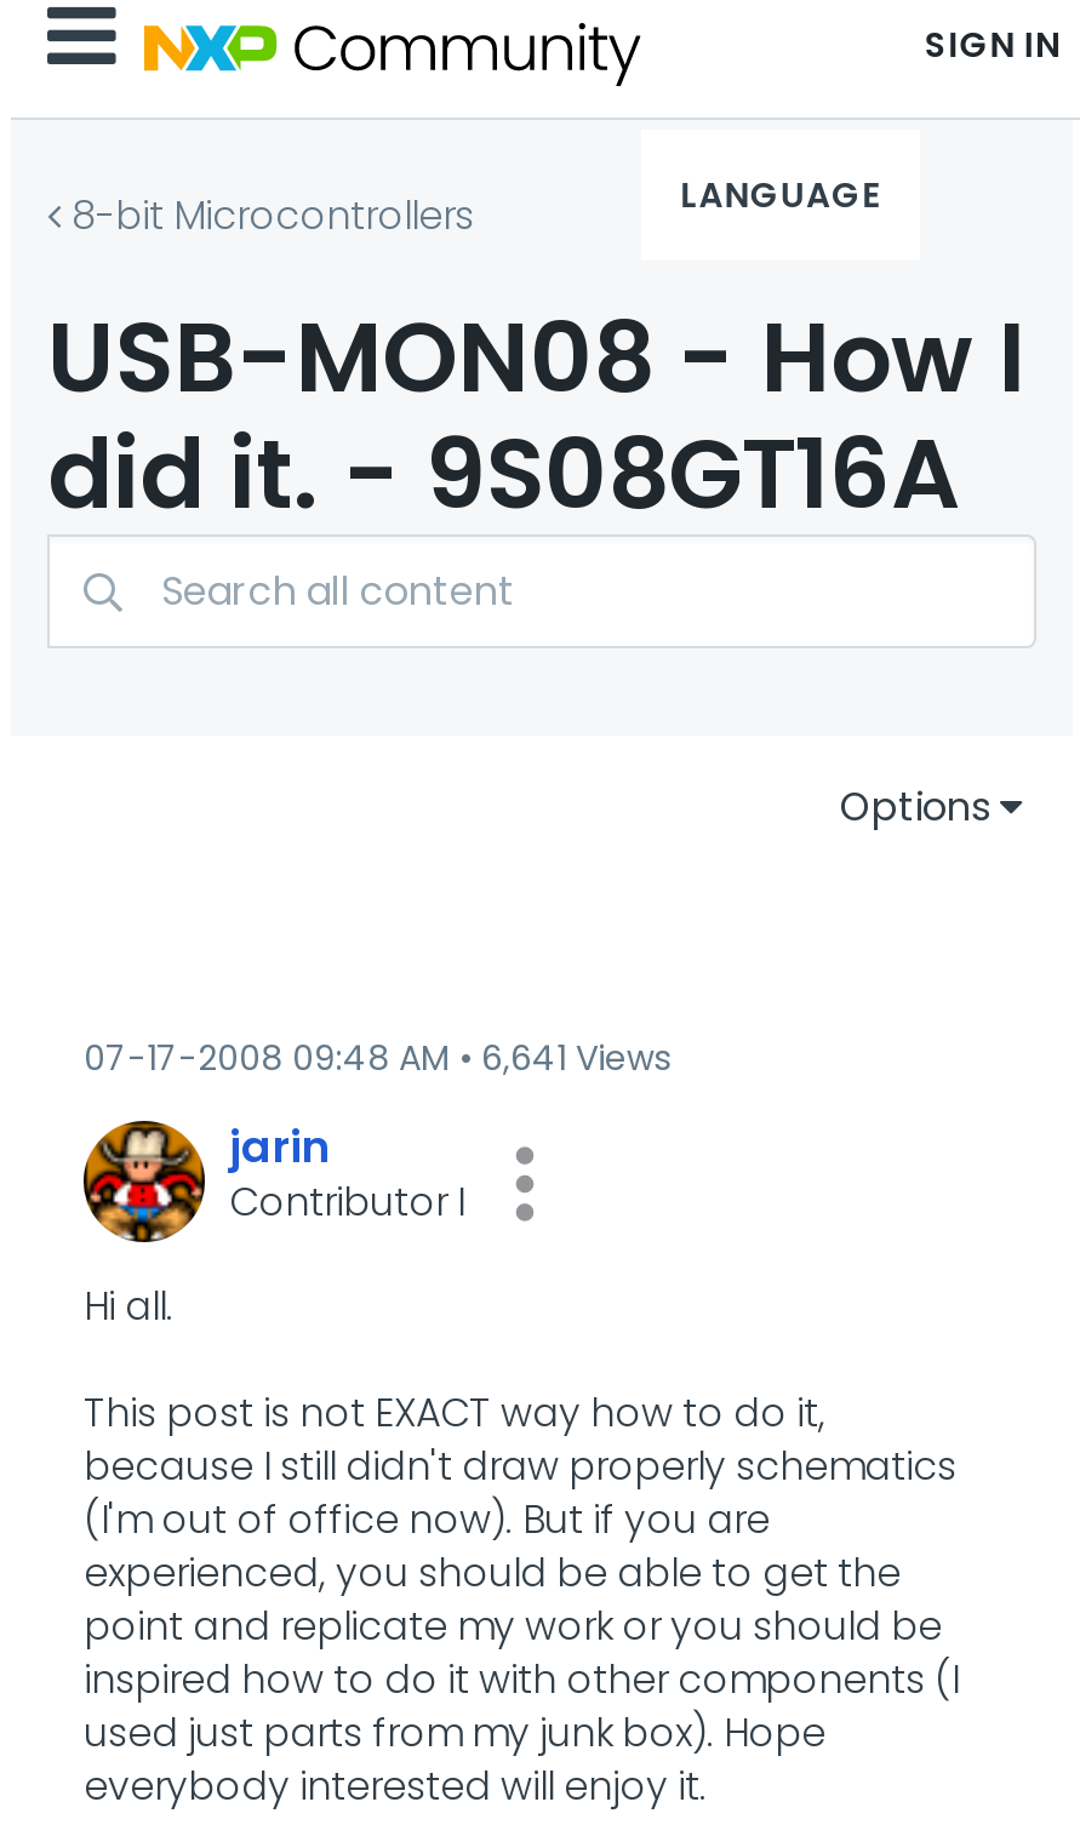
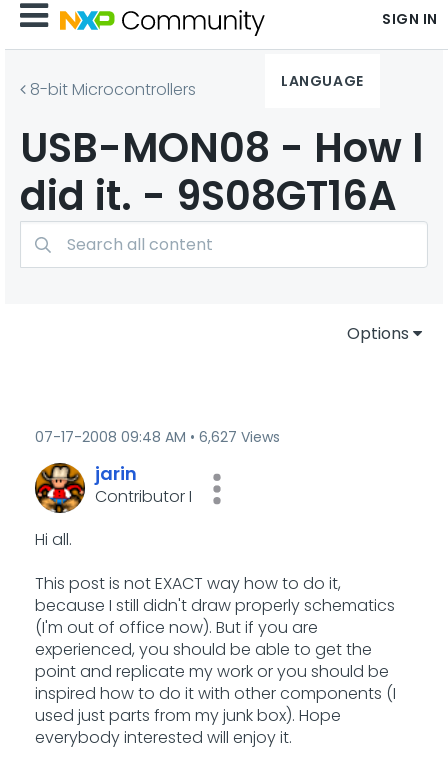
[84,1034,670,1082] 07-17-2008 09:48 AM 6,641 Views -> [35,427,280,447] 07-17-2008 09:48 AM 6,627 Views

